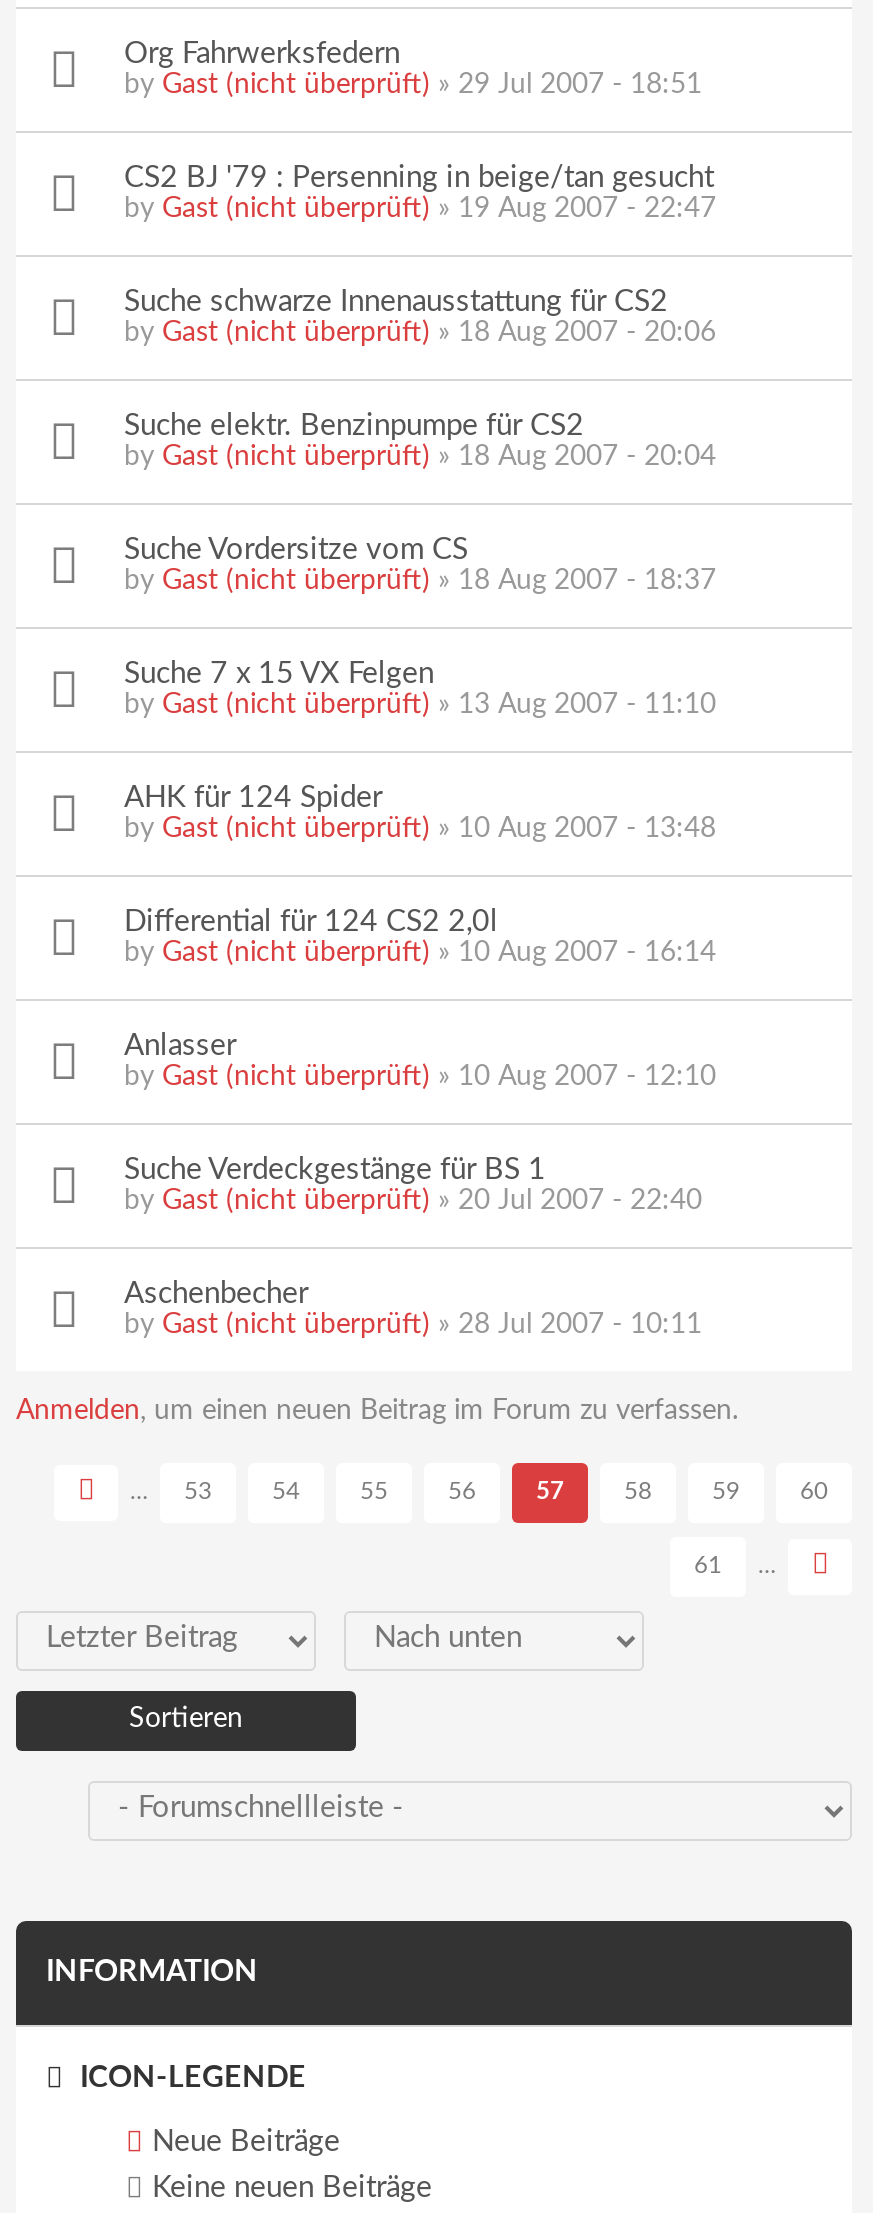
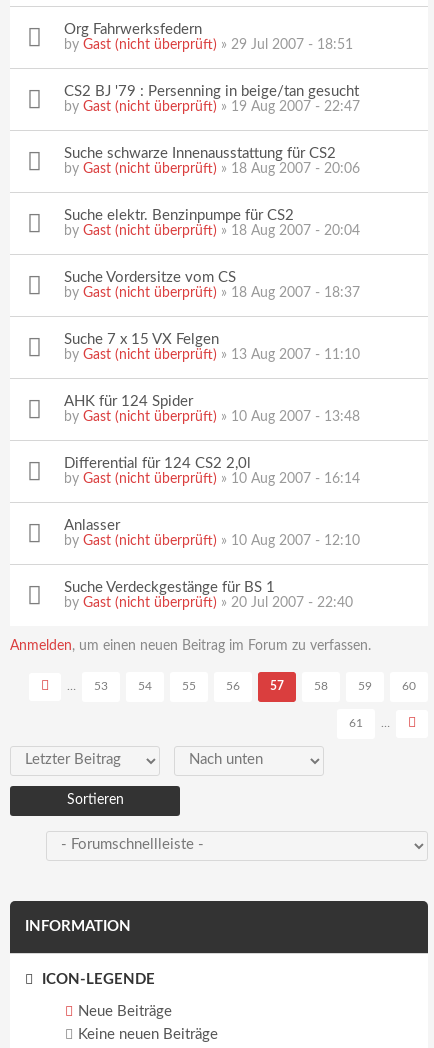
[124,1279,702,1339] Aschenbecher | by Gast (nicht überprüft)» 28 Jul 2007 - 10:11 -> none

